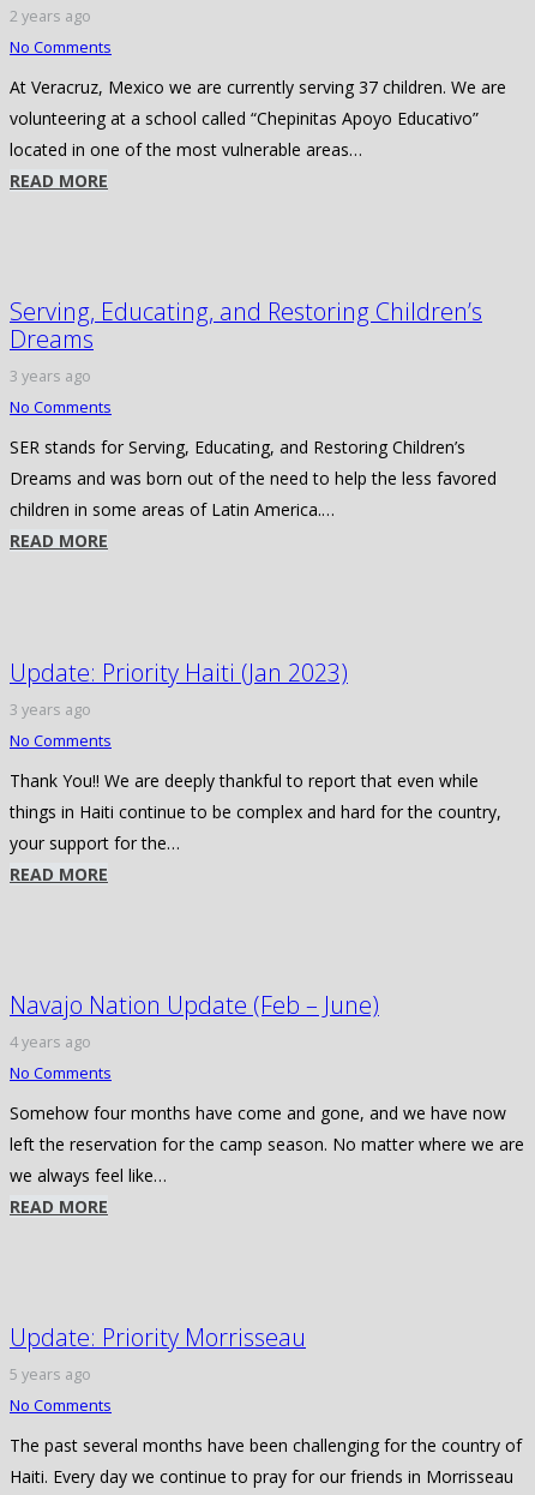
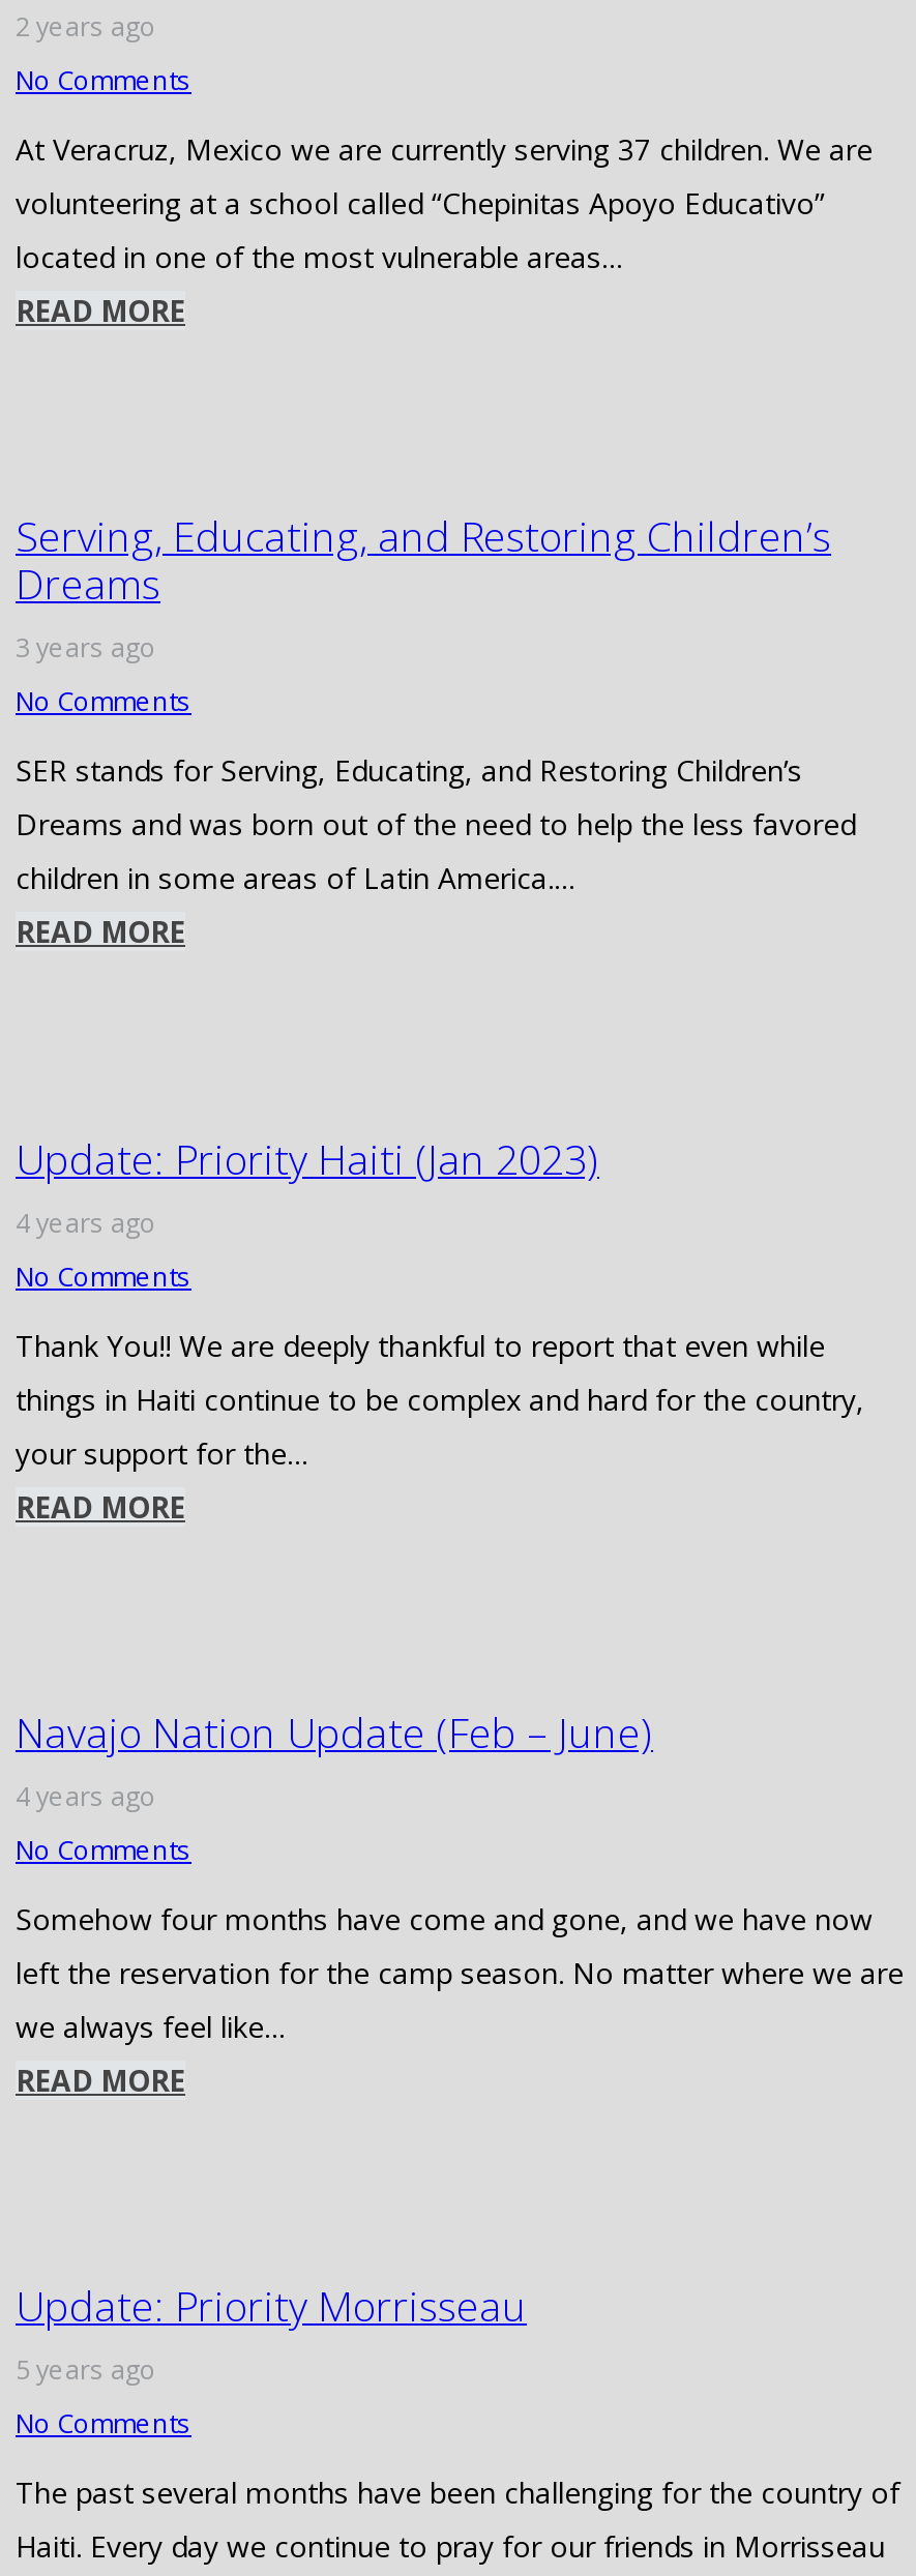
[10,699,91,719] 3 years ago -> [16,1205,156,1240] 4 years ago

